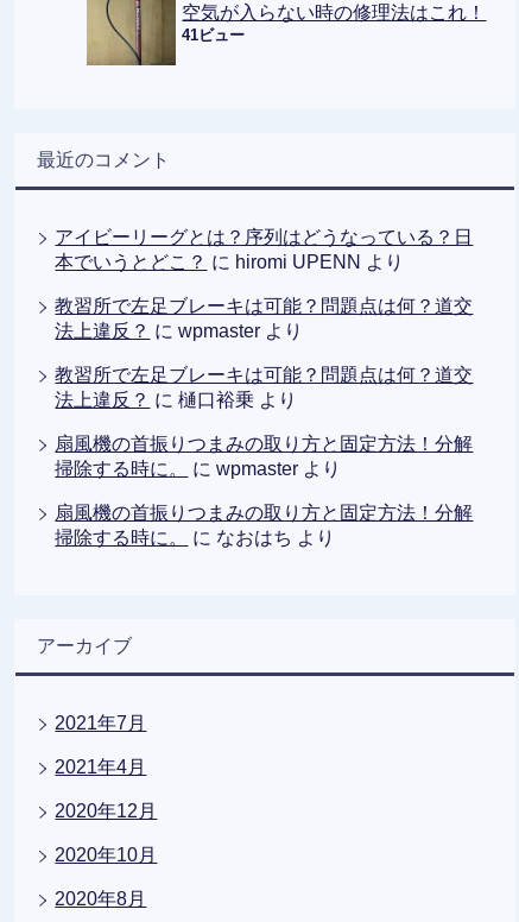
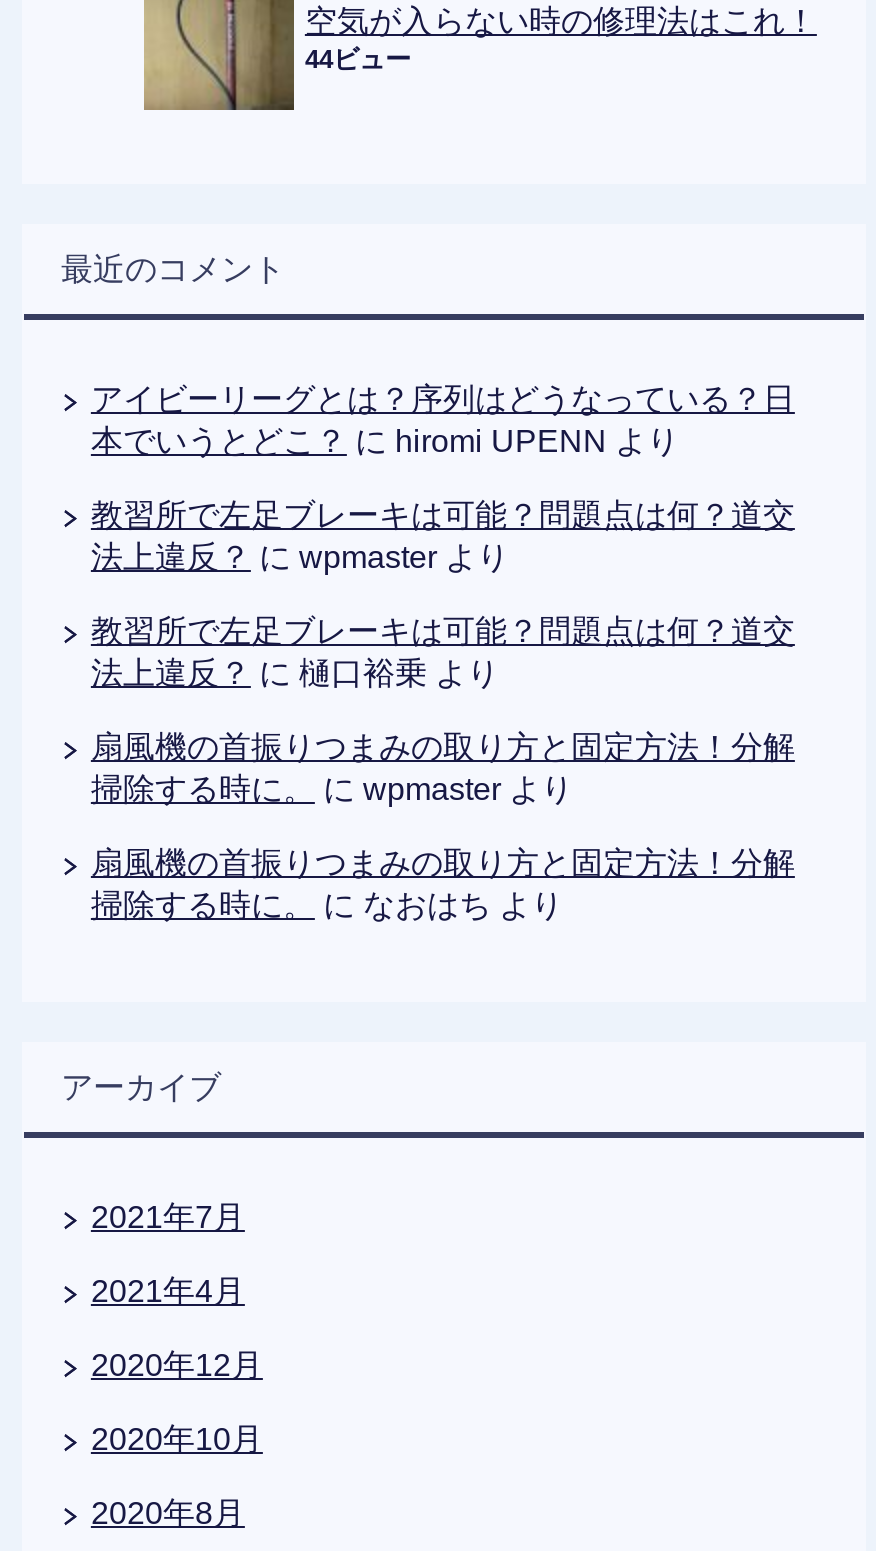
[182,26,245,44] 41ビュー -> [305,44,411,74] 44ビュー

